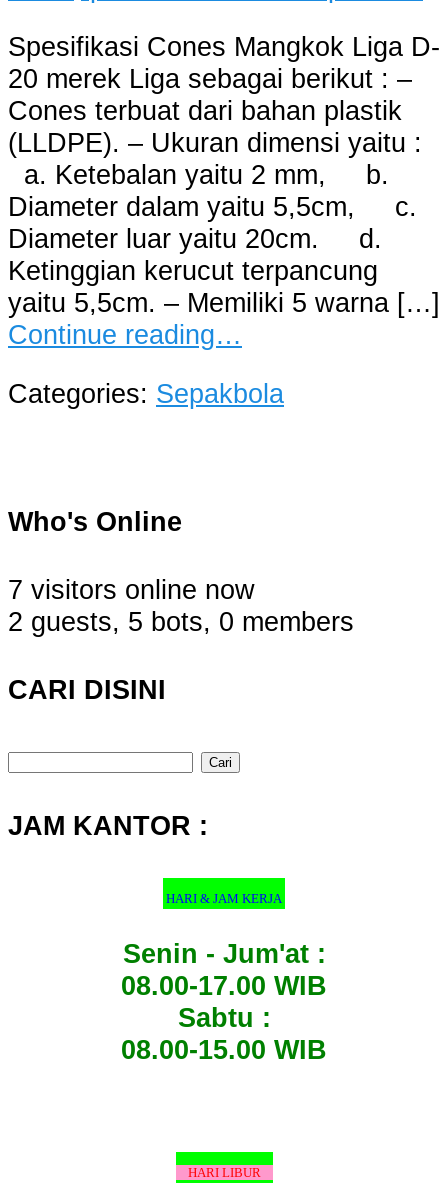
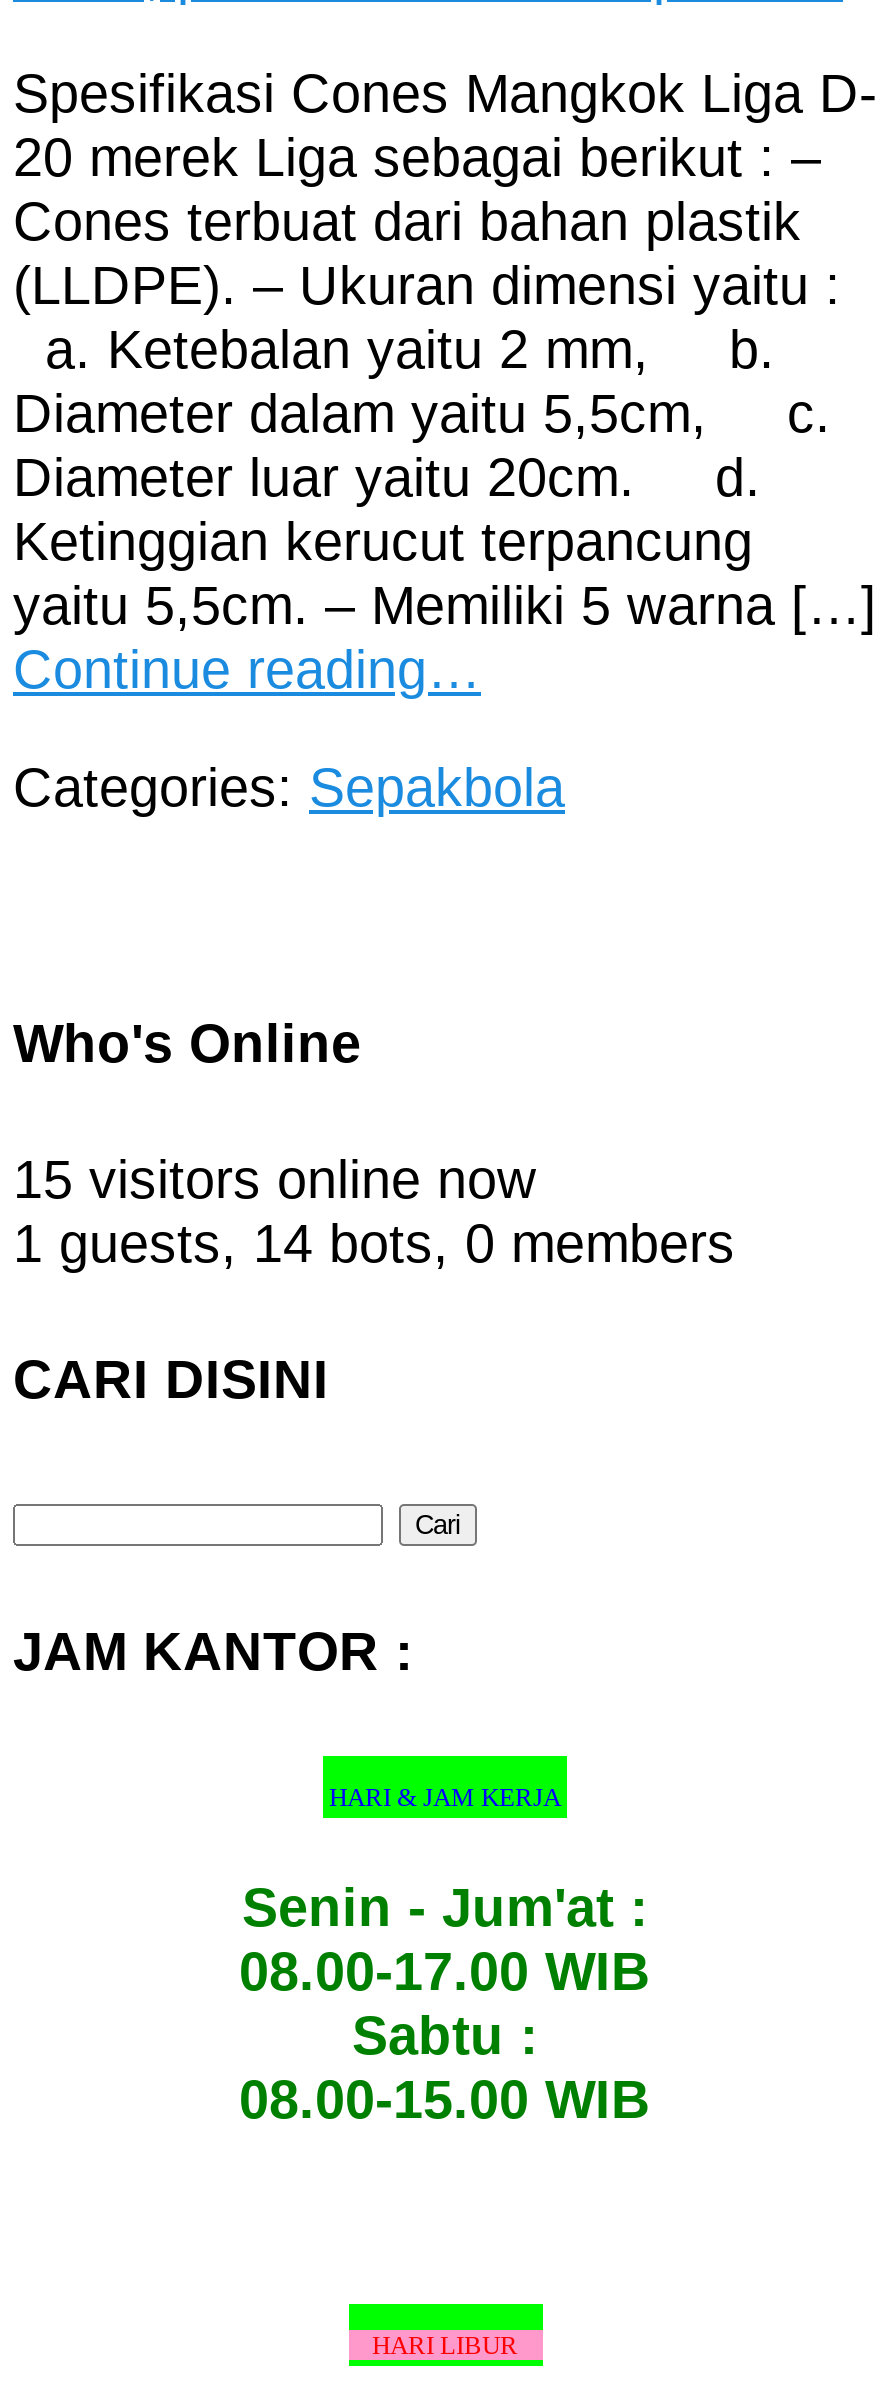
[8,574,255,605] 7 visitors online now -> [13,1147,537,1209] 15 visitors online now
[8,606,354,637] 2 guests, 5 bots, 0 members -> [13,1211,735,1273] 1 guests, 14 bots, 0 members

